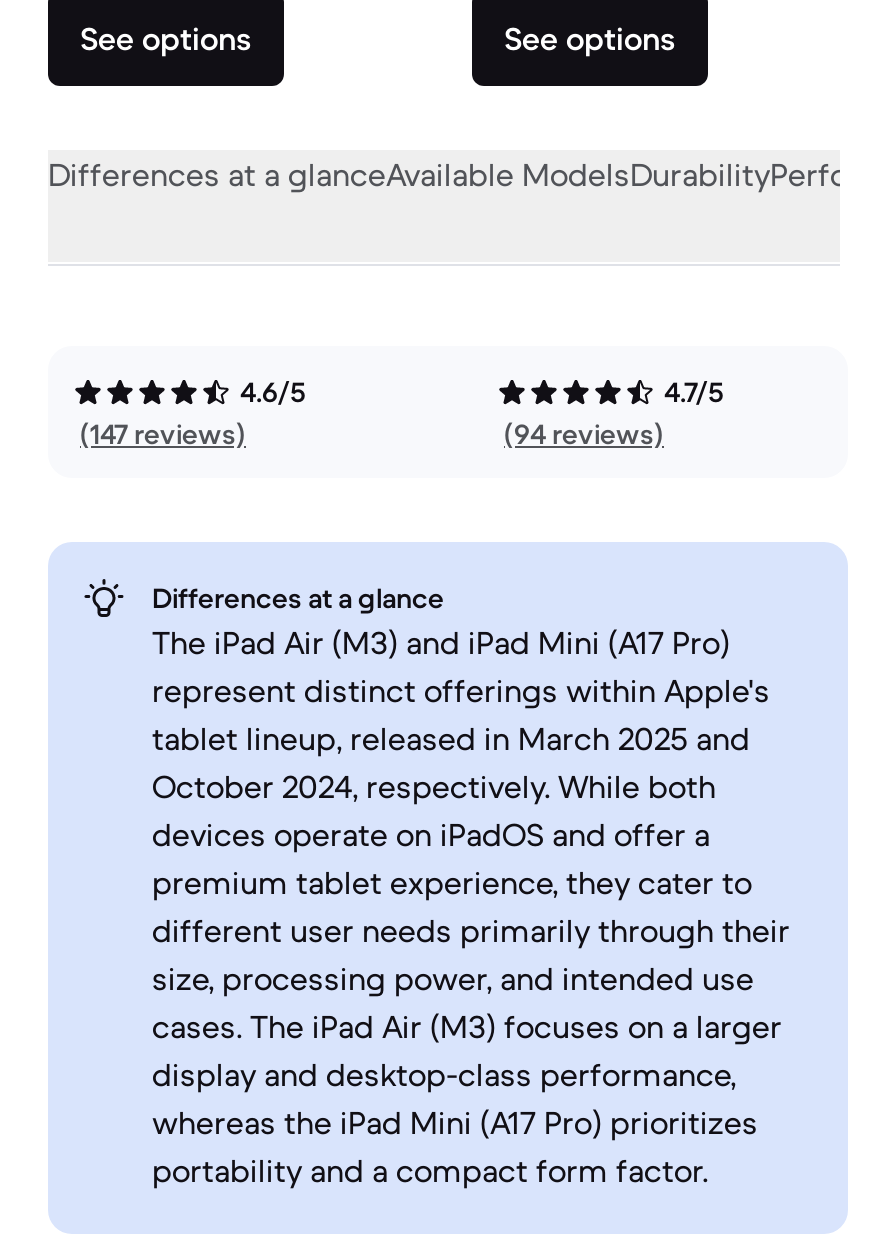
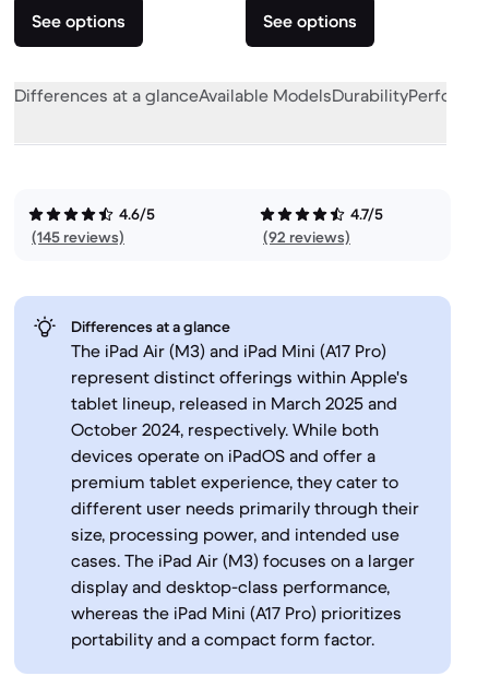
[80,416,246,452] (147 reviews) -> [32,227,124,247] (145 reviews)
[504,416,664,452] (94 reviews) -> [263,227,350,247] (92 reviews)

